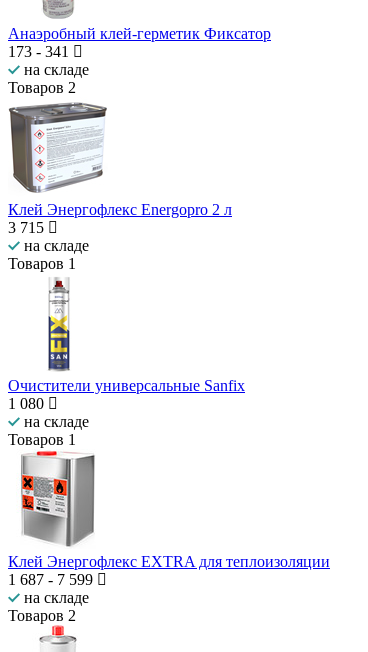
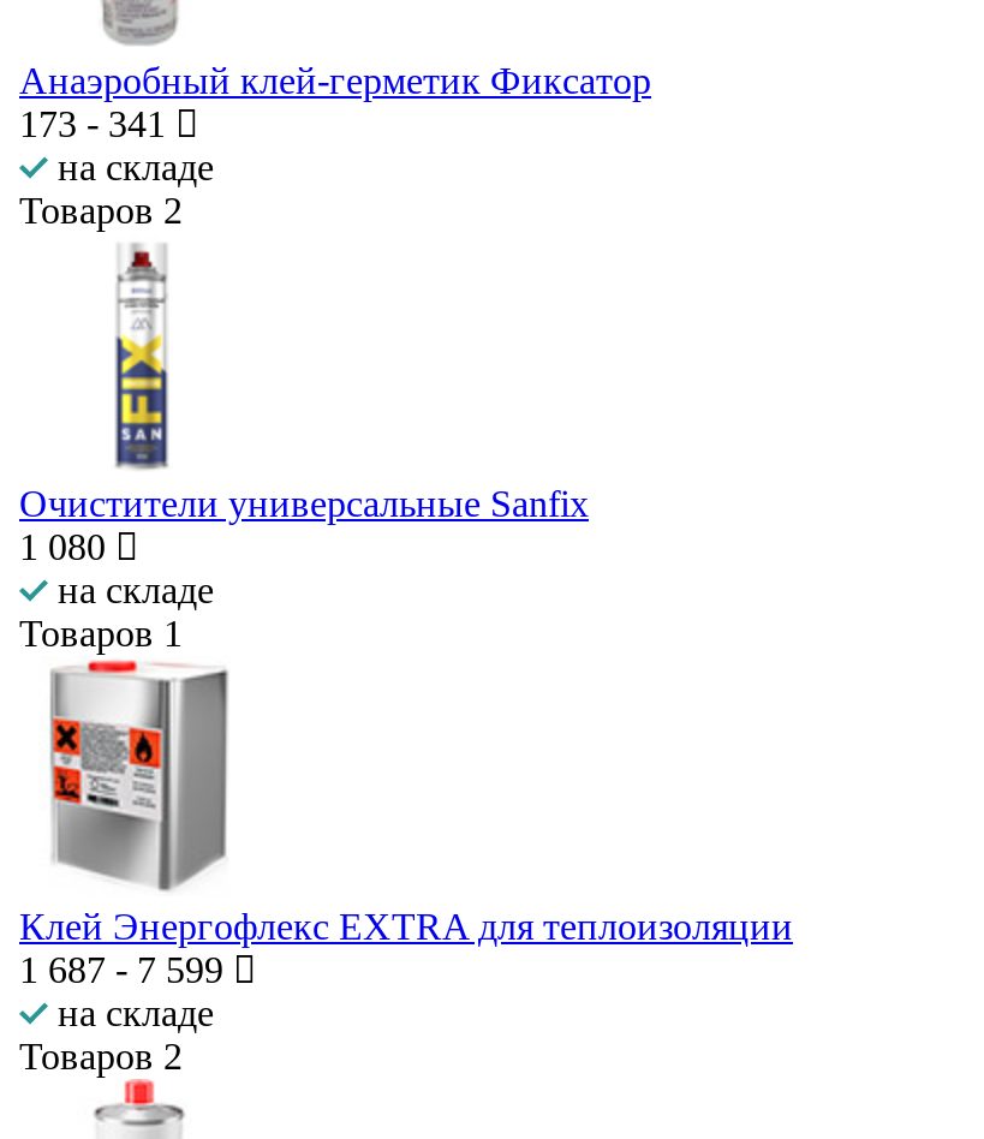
[8,102,232,272] [image] | Клей Энергофлекс Energopro 2 л | 3 715 | на складе | Товаров 1 -> none

